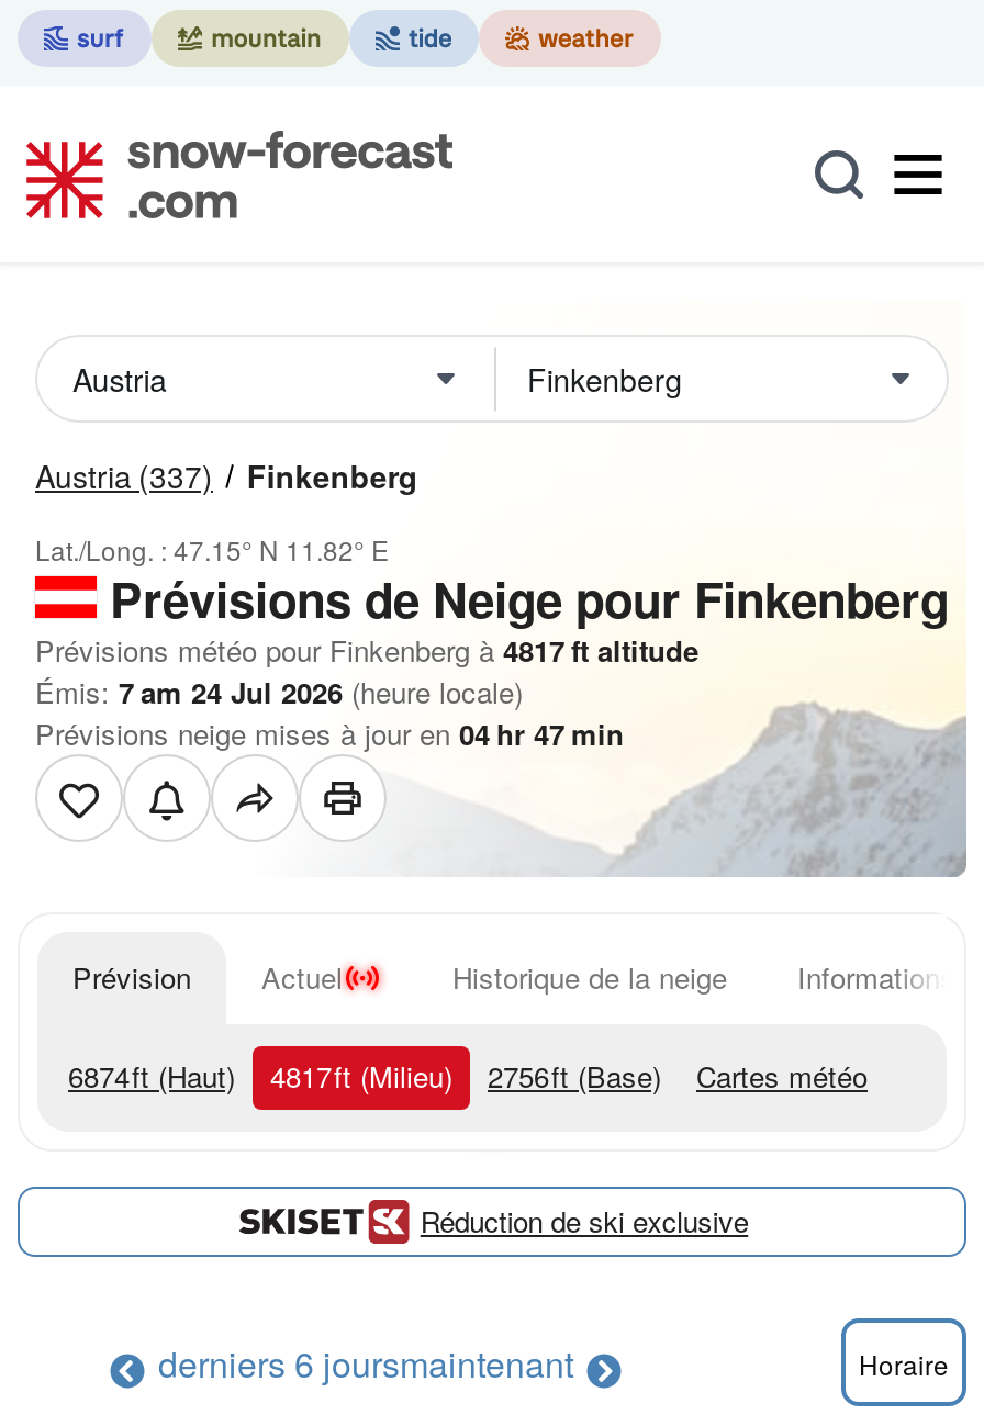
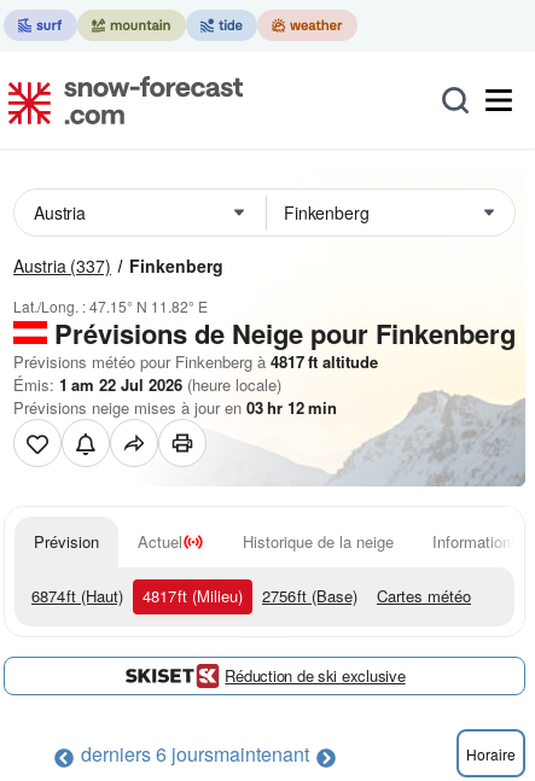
[35,671,523,712] Émis: 7 am 24 Jul 2026 (heure locale) -> [13,373,281,396] Émis: 1 am 22 Jul 2026 (heure locale)
[35,712,624,754] Prévisions neige mises à jour en 04 hr 47 min -> [13,396,337,419] Prévisions neige mises à jour en 03 hr 12 min

